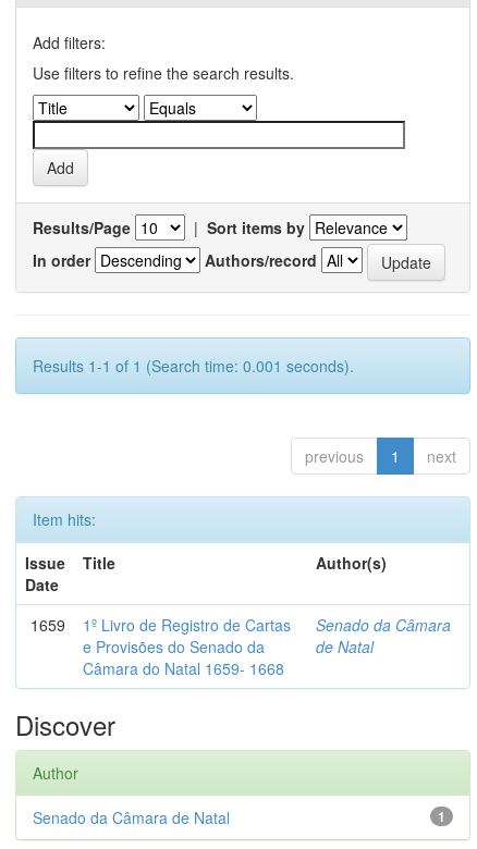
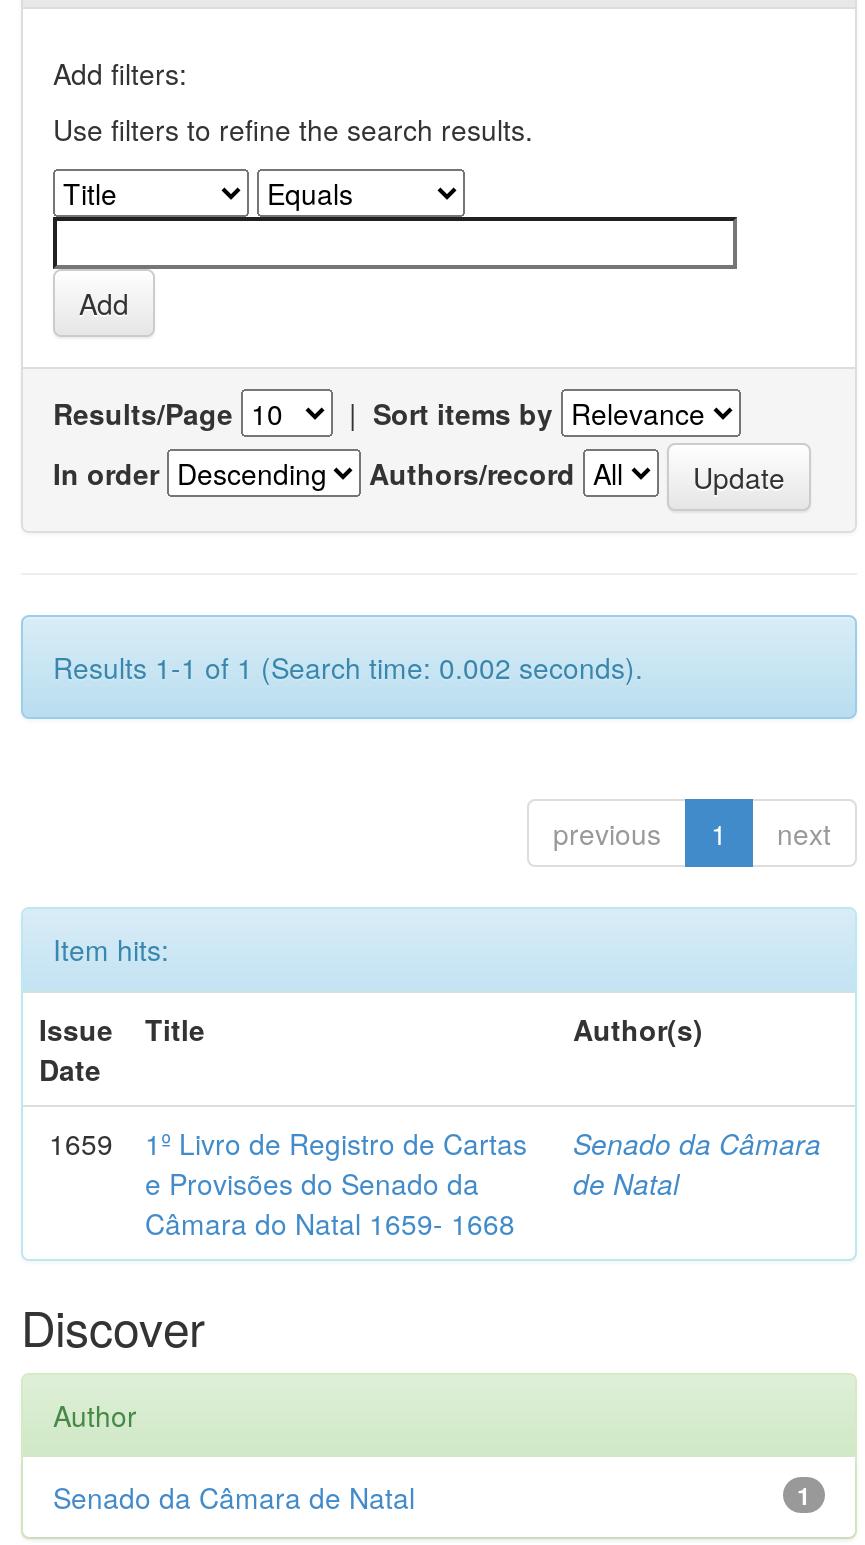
[33,355,354,377] Results 1-1 of 1 (Search time: 0.001 seconds). -> [53,647,643,687] Results 1-1 of 1 (Search time: 0.002 seconds).

